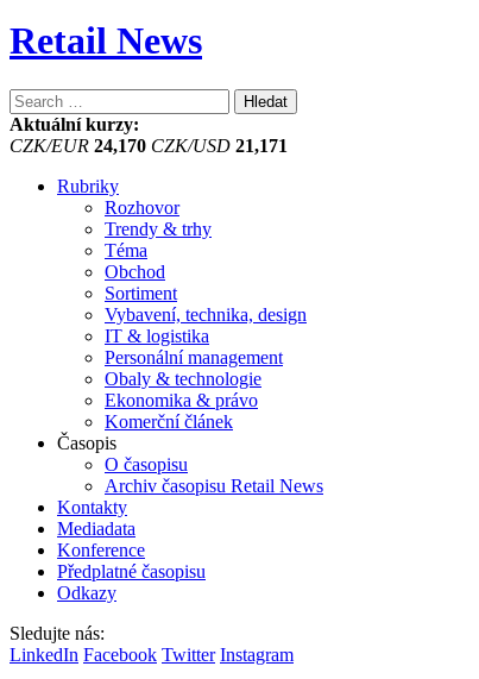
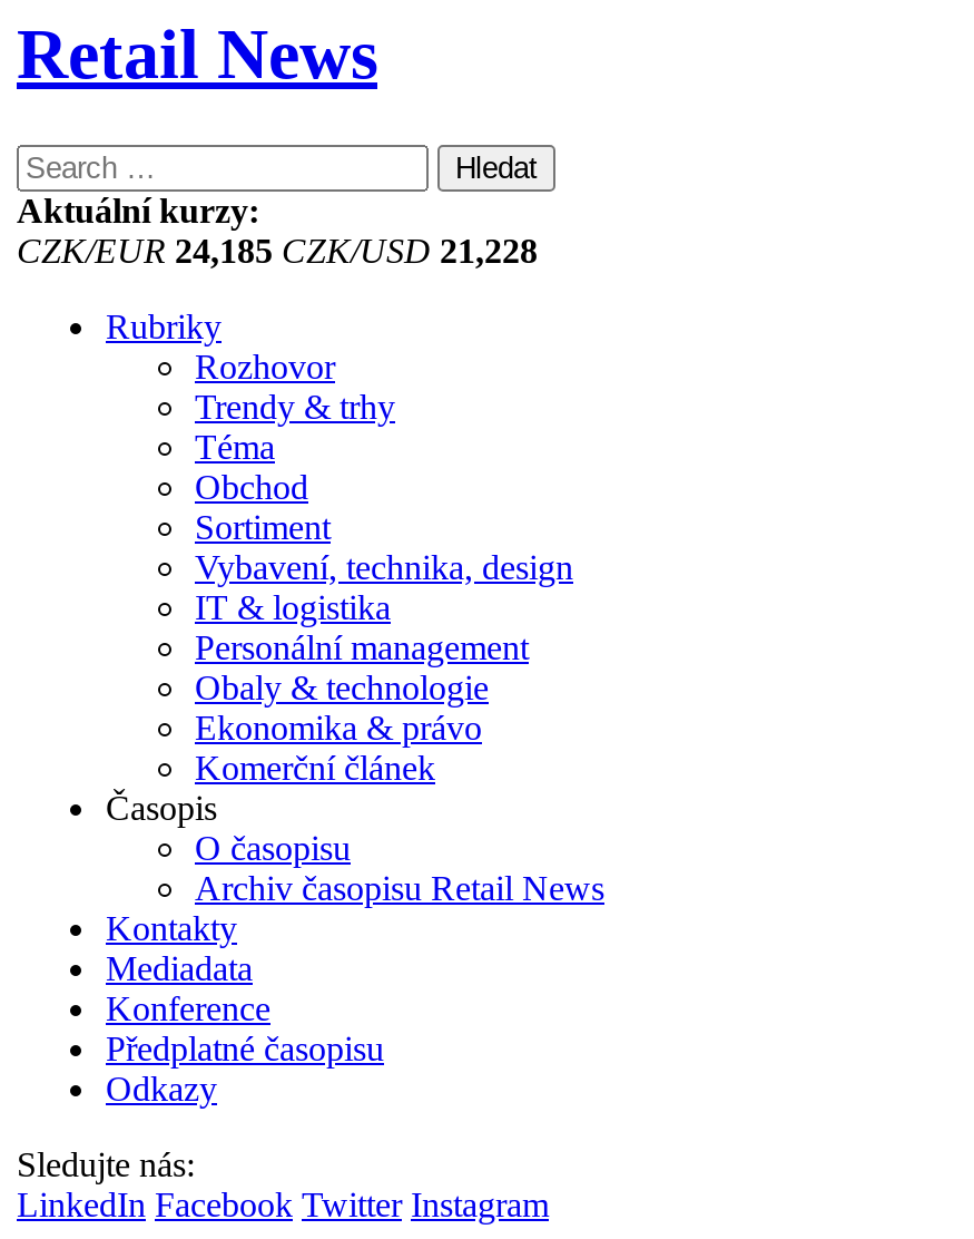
[10,135,288,156] CZK/EUR 24,170 CZK/USD 21,171 -> [17,232,538,269] CZK/EUR 24,185 CZK/USD 21,228

